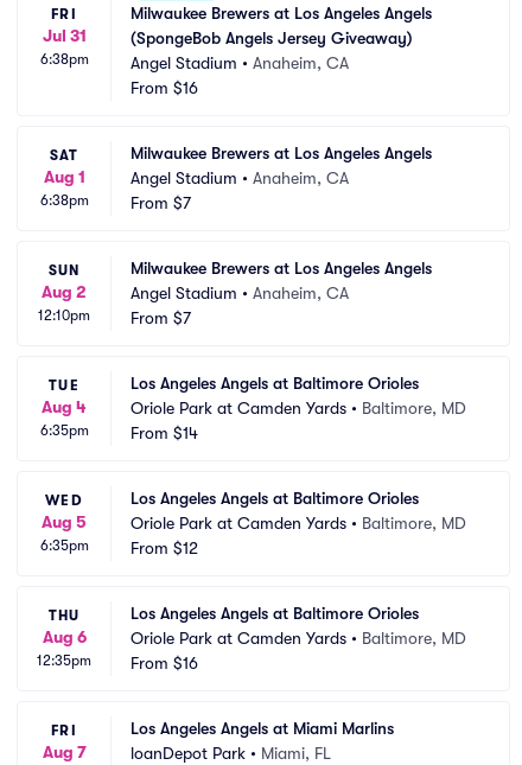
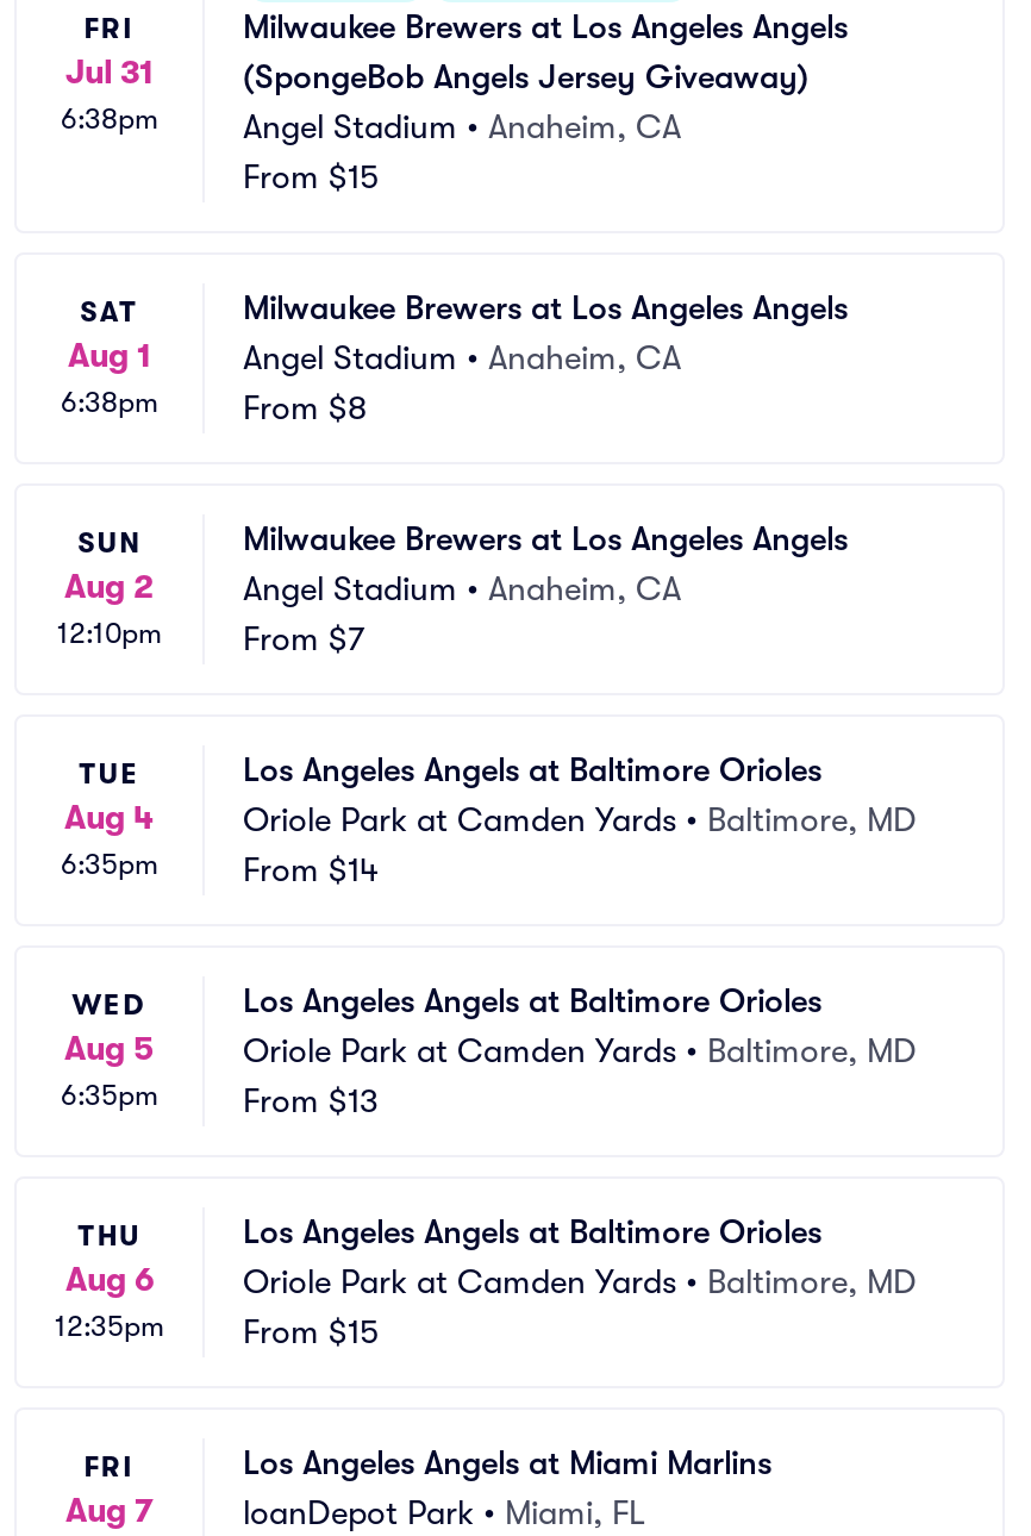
[130,78,198,97] From $16 -> [243,157,379,195] From $15
[130,193,191,212] From $7 -> [243,388,367,426] From $8
[130,538,198,557] From $12 -> [243,1081,379,1119] From $13
[130,654,198,672] From $16 -> [243,1312,379,1350] From $15

